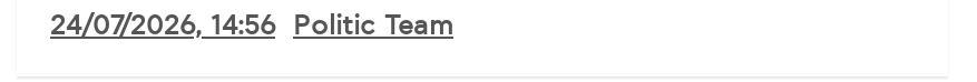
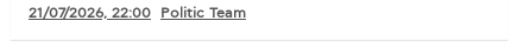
[50,11,453,38] 24/07/2026, 14:56 Politic Team -> [29,6,246,20] 21/07/2026, 22:00 Politic Team

